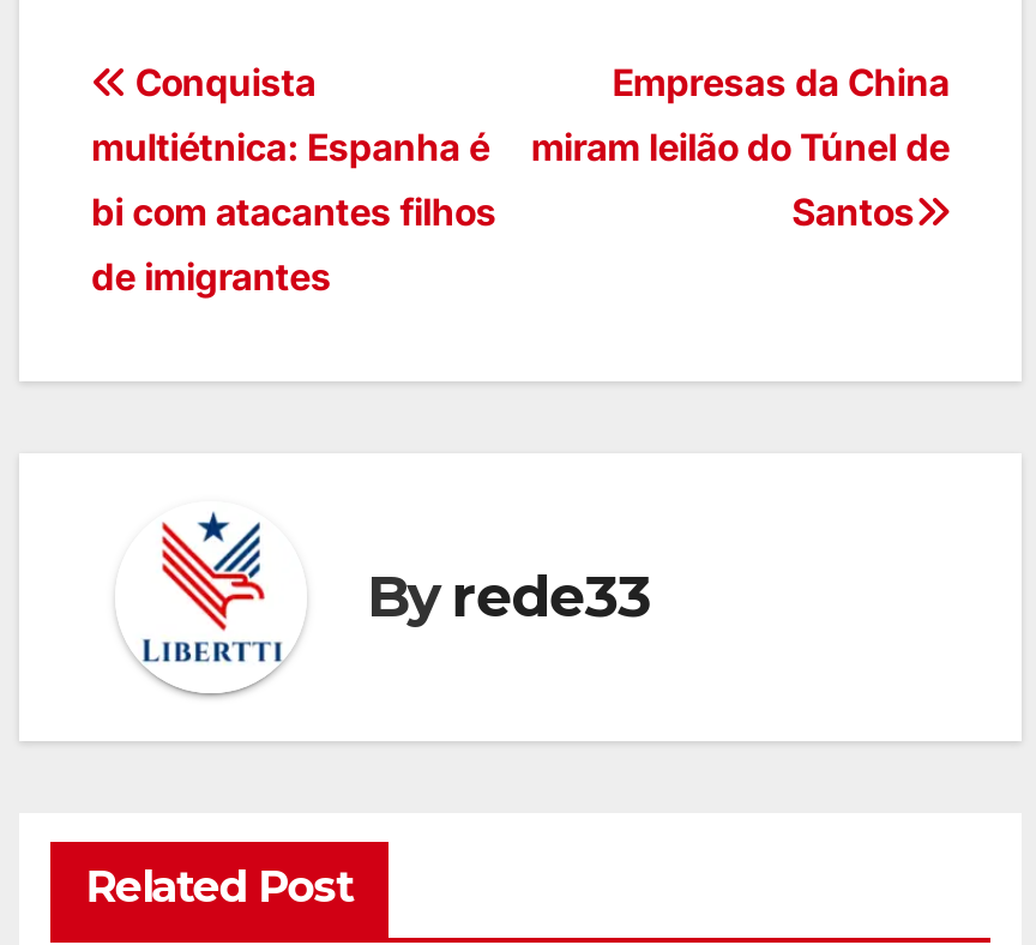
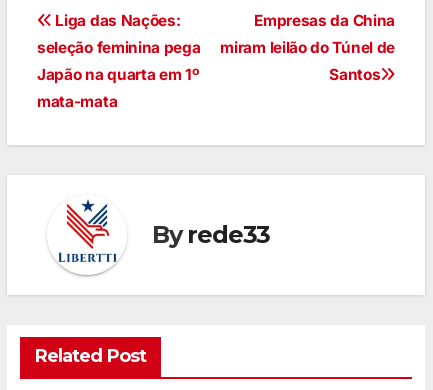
[91,59,496,299] Conquista | multiétnica: Espanha é | bi com atacantes filhos | de imigrantes -> [37,10,201,110] Liga das Nações: | seleção feminina pega | Japão na quarta em 1º | mata-mata

